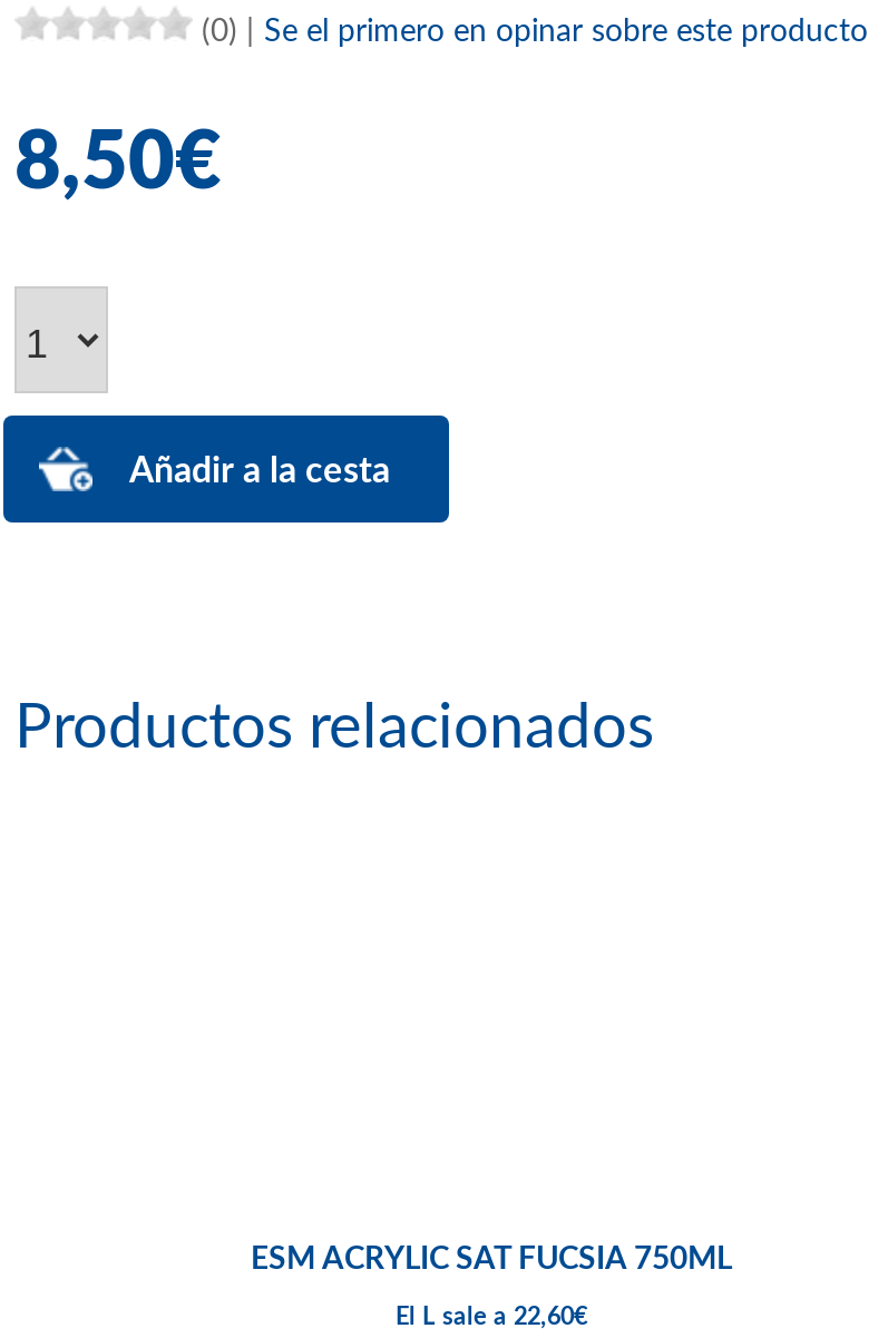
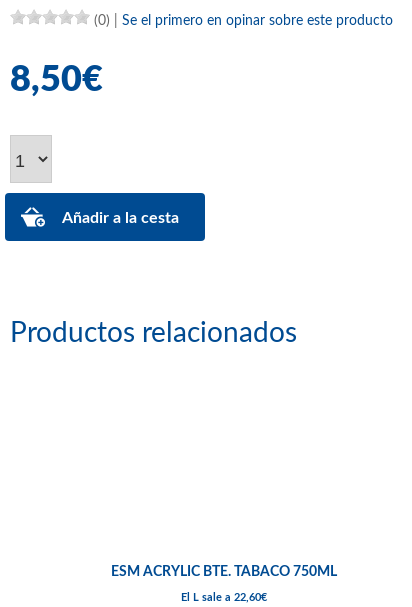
[251,1244,732,1275] ESM ACRYLIC SAT FUCSIA 750ML -> [111,565,337,579] ESM ACRYLIC BTE. TABACO 750ML

